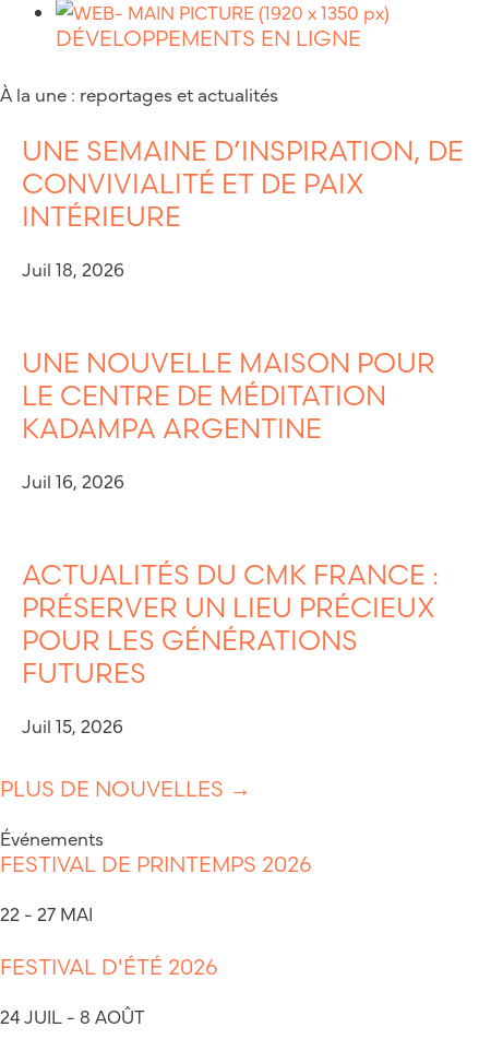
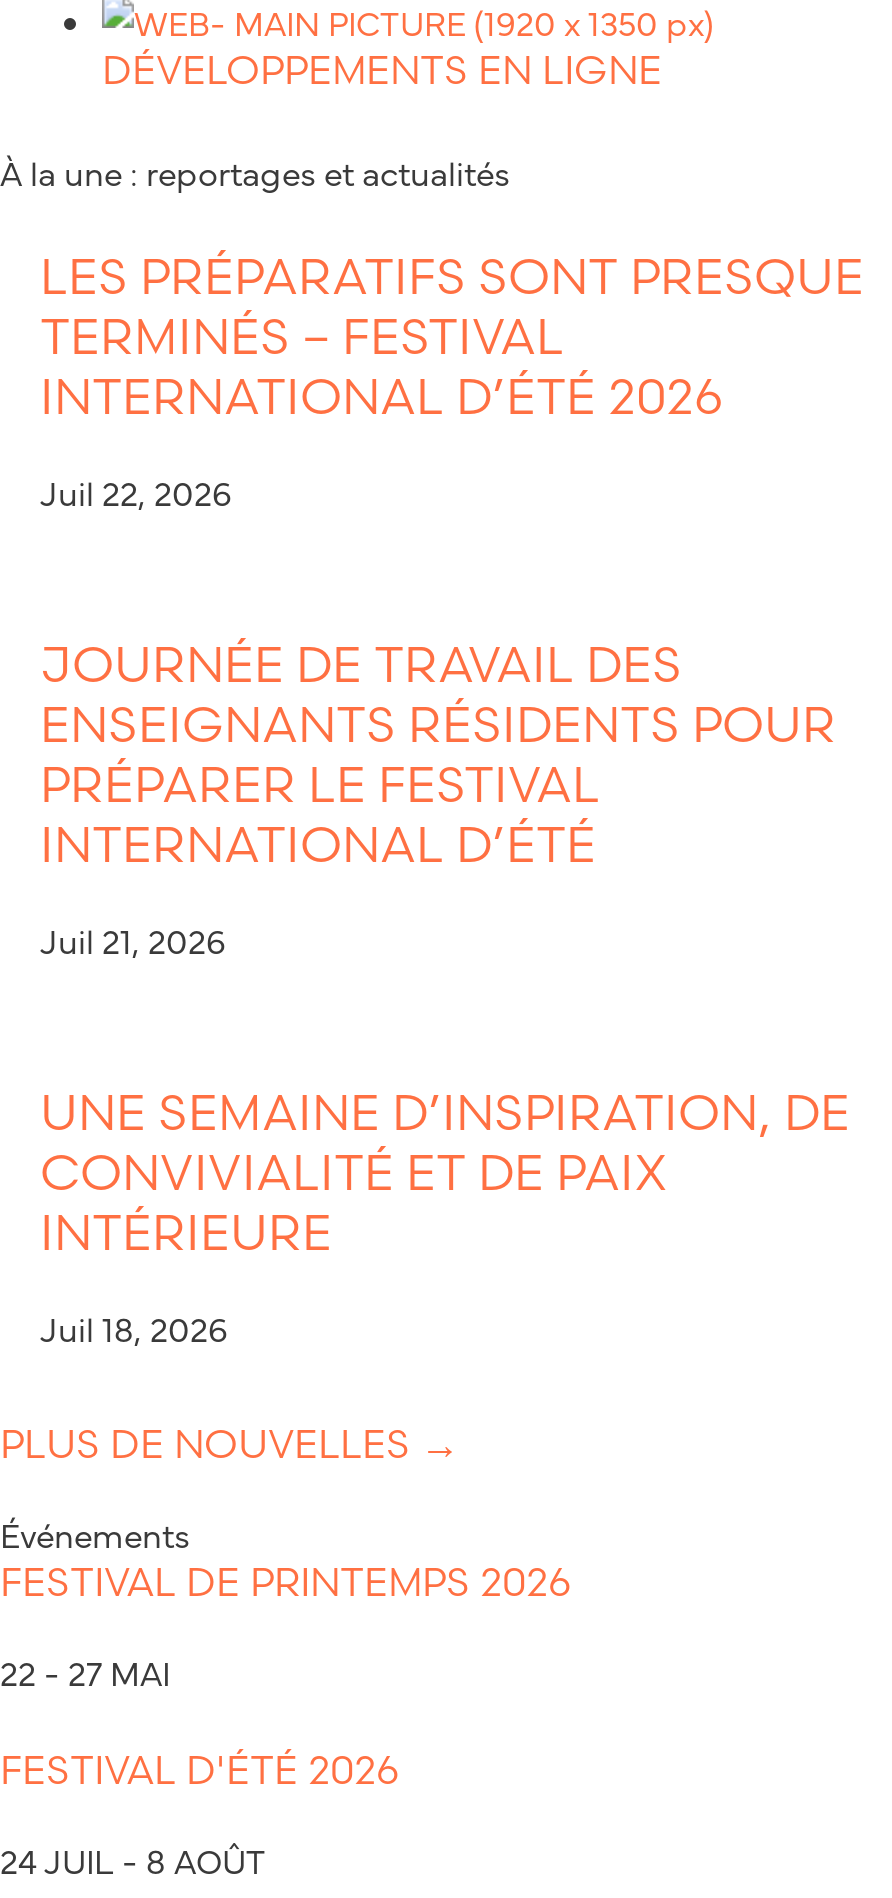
none -> [40,245,864,961] LES PRÉPARATIFS SONT PRESQUE | TERMINÉS – FESTIVAL | INTERNATIONAL D’ÉTÉ 2026 | Juil 22, 2026 | JOURNÉE DE TRAVAIL DES | ENSEIGNANTS RÉSIDENTS POUR | PRÉPARER LE FESTIVAL | INTERNATIONAL D’ÉTÉ | Juil 21, 2026
moved [22,134,464,280] -> [40,1081,850,1349]: UNE SEMAINE D’INSPIRATION, DE | CONVIVIALITÉ ET DE PAIX | INTÉRIEURE | Juil 18, 2026
[22,346,439,737] UNE NOUVELLE MAISON POUR | LE CENTRE DE MÉDITATION | KADAMPA ARGENTINE | Juil 16, 2026 | ACTUALITÉS DU CMK FRANCE : | PRÉSERVER UN LIEU PRÉCIEUX | POUR LES GÉNÉRATIONS | FUTURES | Juil 15, 2026 -> none

